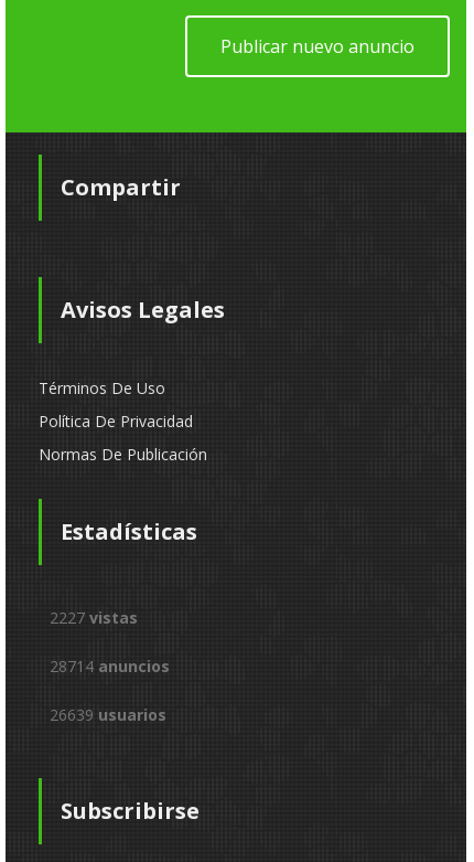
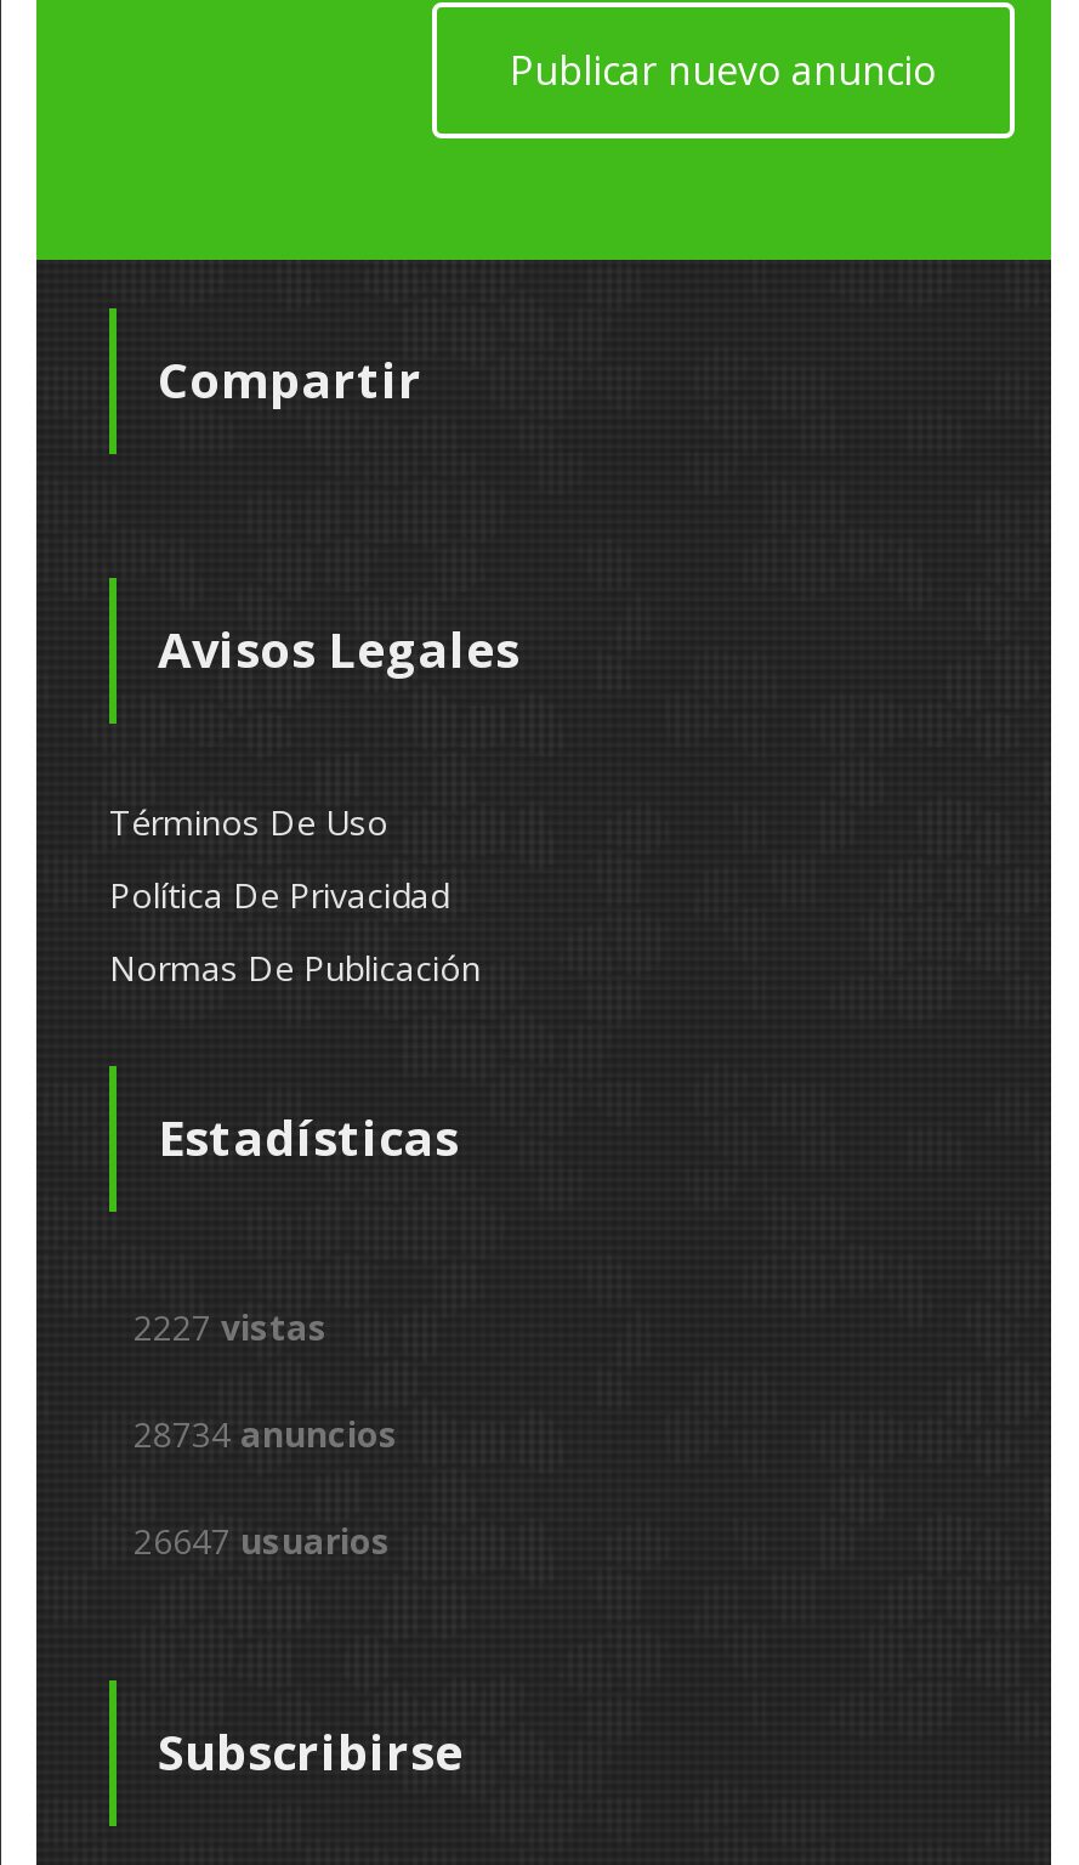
[50,656,170,677] 28714 anuncios -> [134,1411,398,1457] 28734 anuncios
[50,704,166,725] 26639 usuarios -> [134,1518,391,1564] 26647 usuarios

